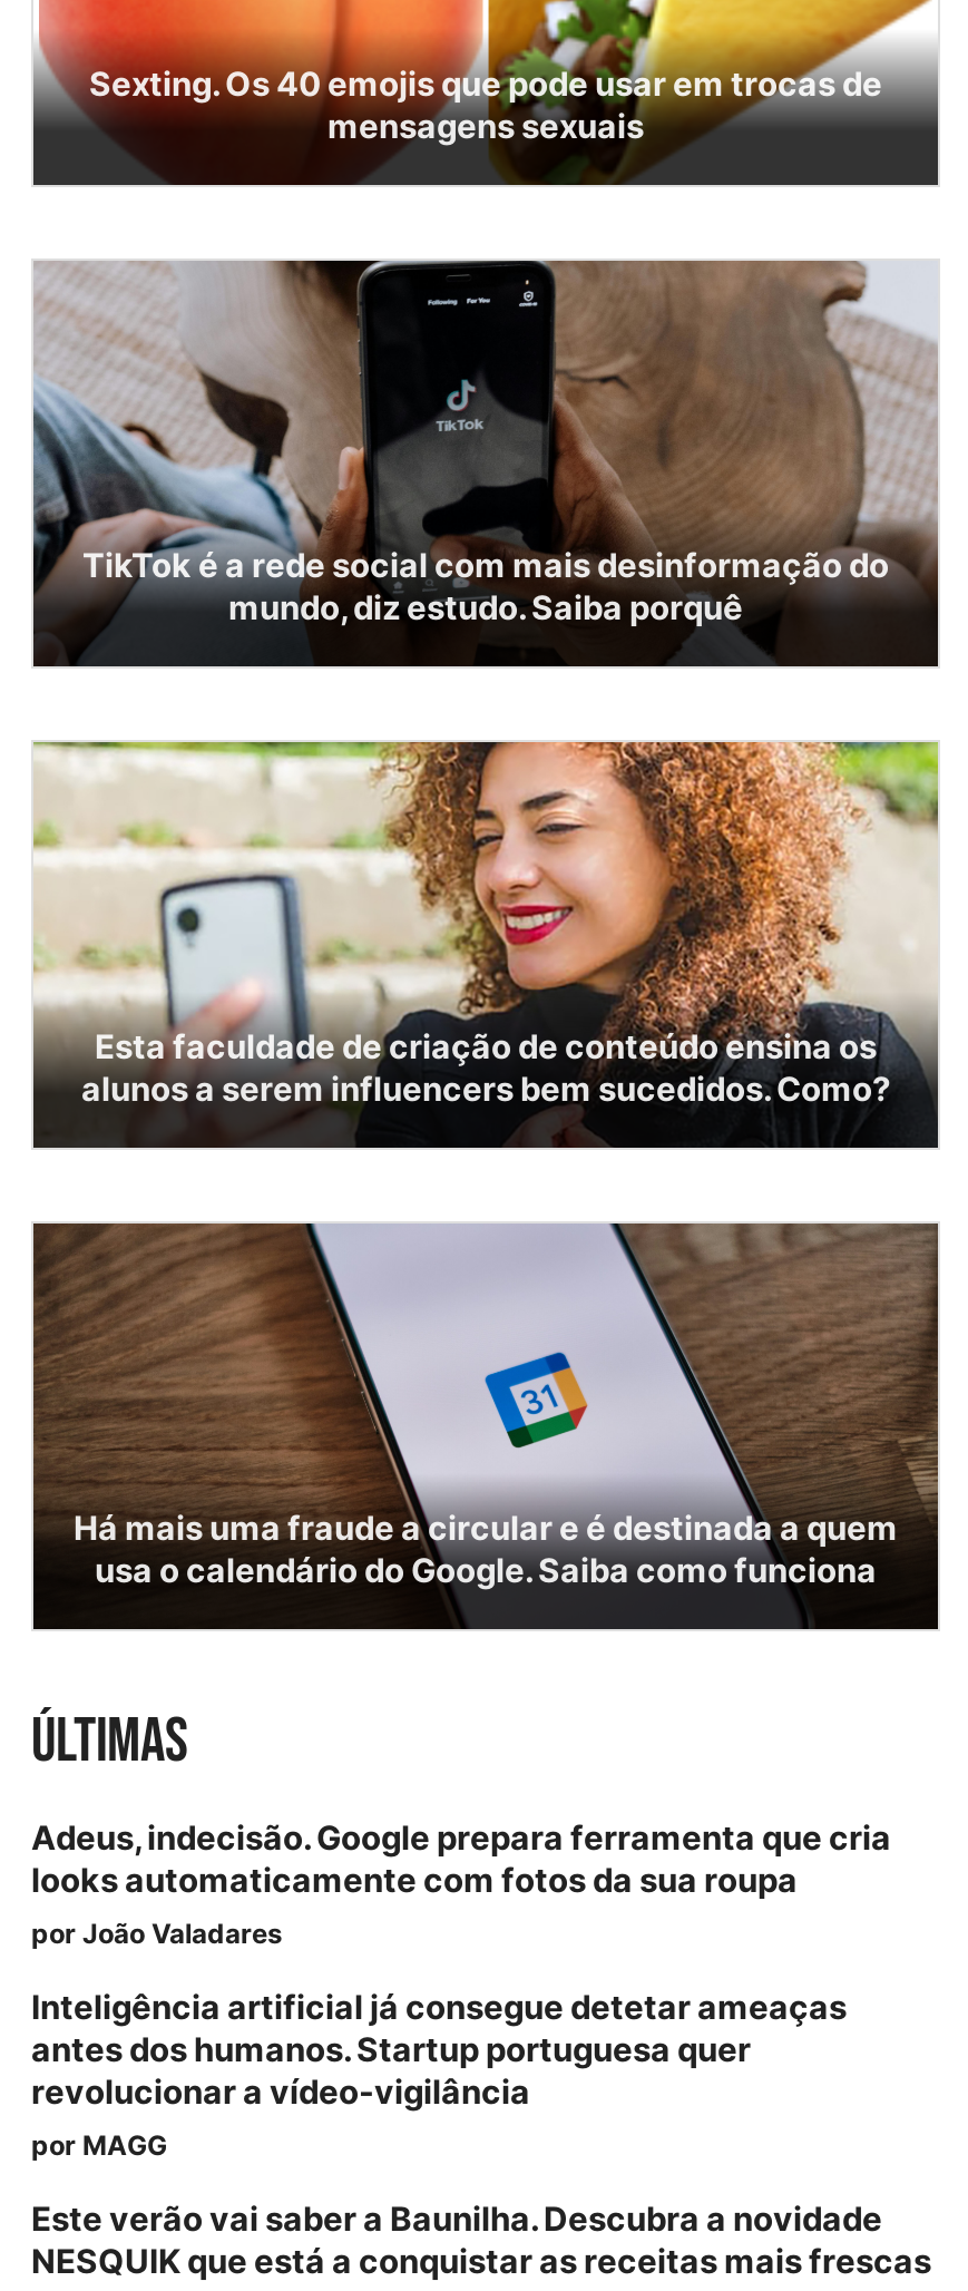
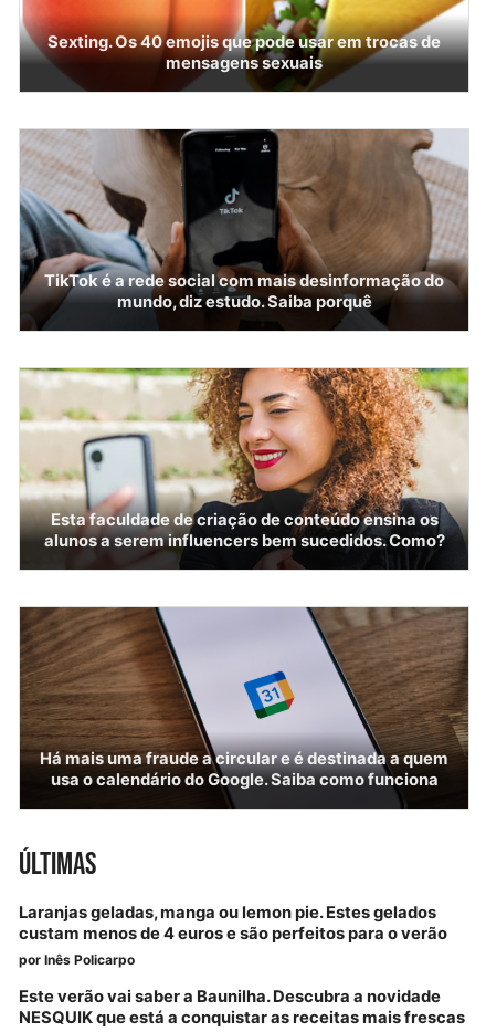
[31,1818,891,2162] Adeus, indecisão. Google prepara ferramenta que cria | looks automaticamente com fotos da sua roupa | por João Valadares | Inteligência artificial já consegue detetar ameaças | antes dos humanos. Startup portuguesa quer | revolucionar a vídeo-vigilância | por MAGG -> [19,902,447,968] Laranjas geladas, manga ou lemon pie. Estes gelados | custam menos de 4 euros e são perfeitos para o verão | por Inês Policarpo

